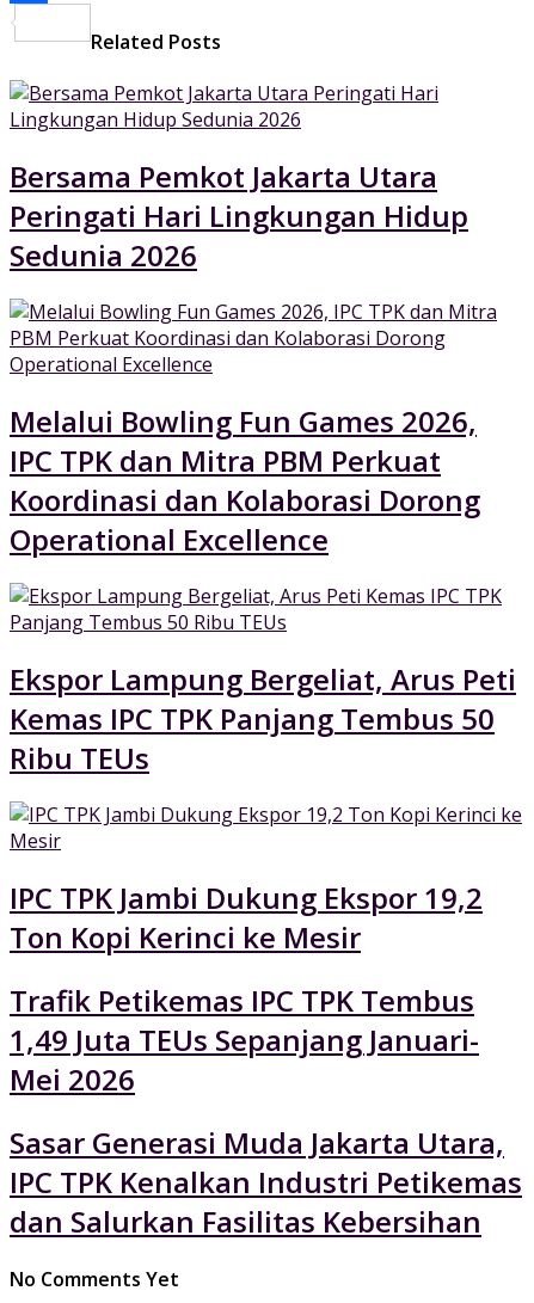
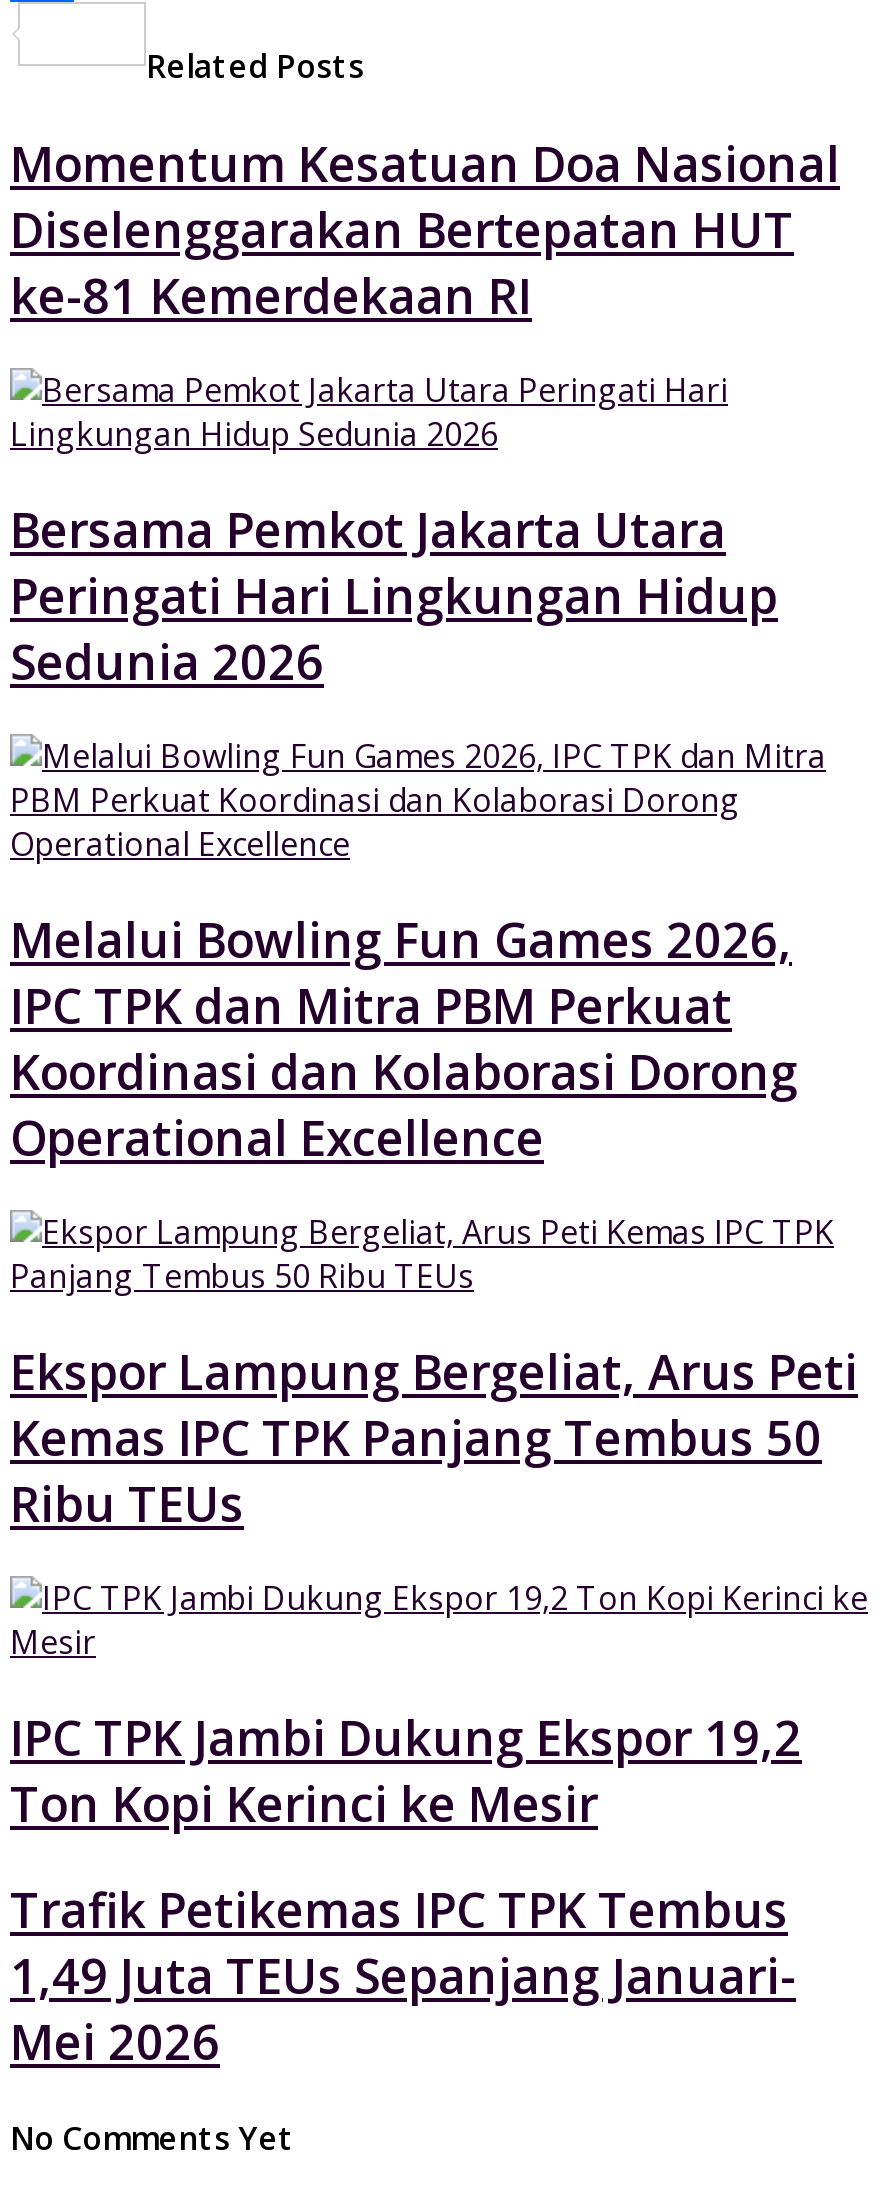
none -> [10,131,840,329] Momentum Kesatuan Doa Nasional | Diselenggarakan Bertepatan HUT | ke-81 Kemerdekaan RI
moved [10,86,516,1098] -> [10,378,858,2073]: [image] | Bersama Pemkot Jakarta Utara | Peringati Hari Lingkungan Hidup | ... | 1,49 Juta TEUs Sepanjang Januari- | Mei 2026
[10,1122,522,1240] Sasar Generasi Muda Jakarta Utara, | IPC TPK Kenalkan Industri Petikemas | dan Salurkan Fasilitas Kebersihan -> none

